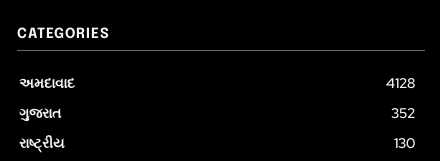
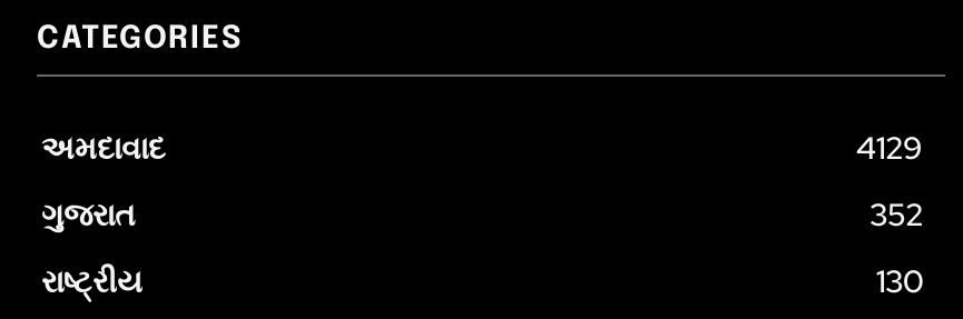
[386,74,415,92] 4128 -> [856,129,923,169] 4129

